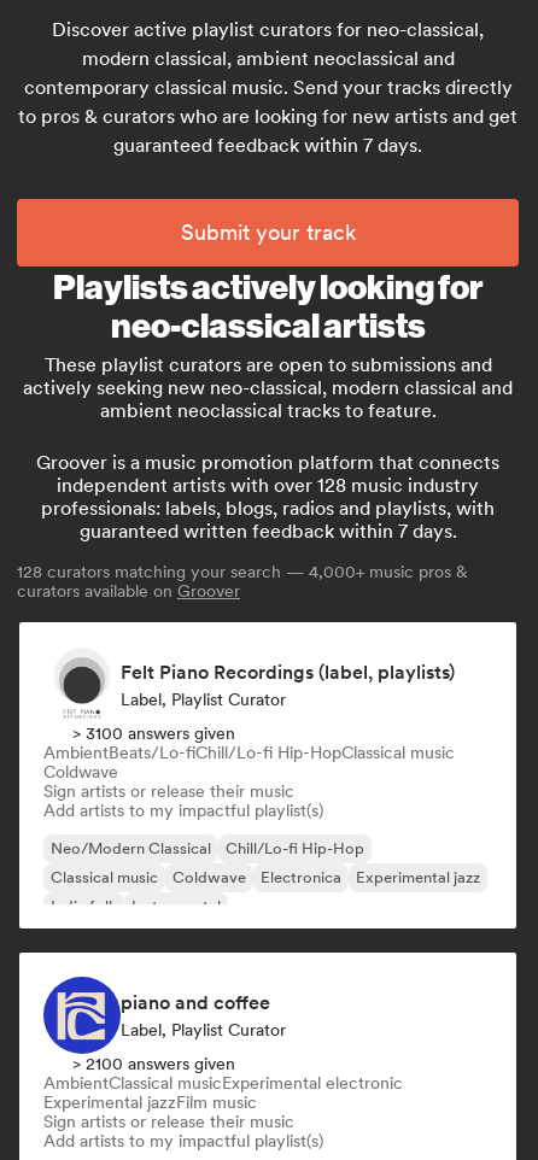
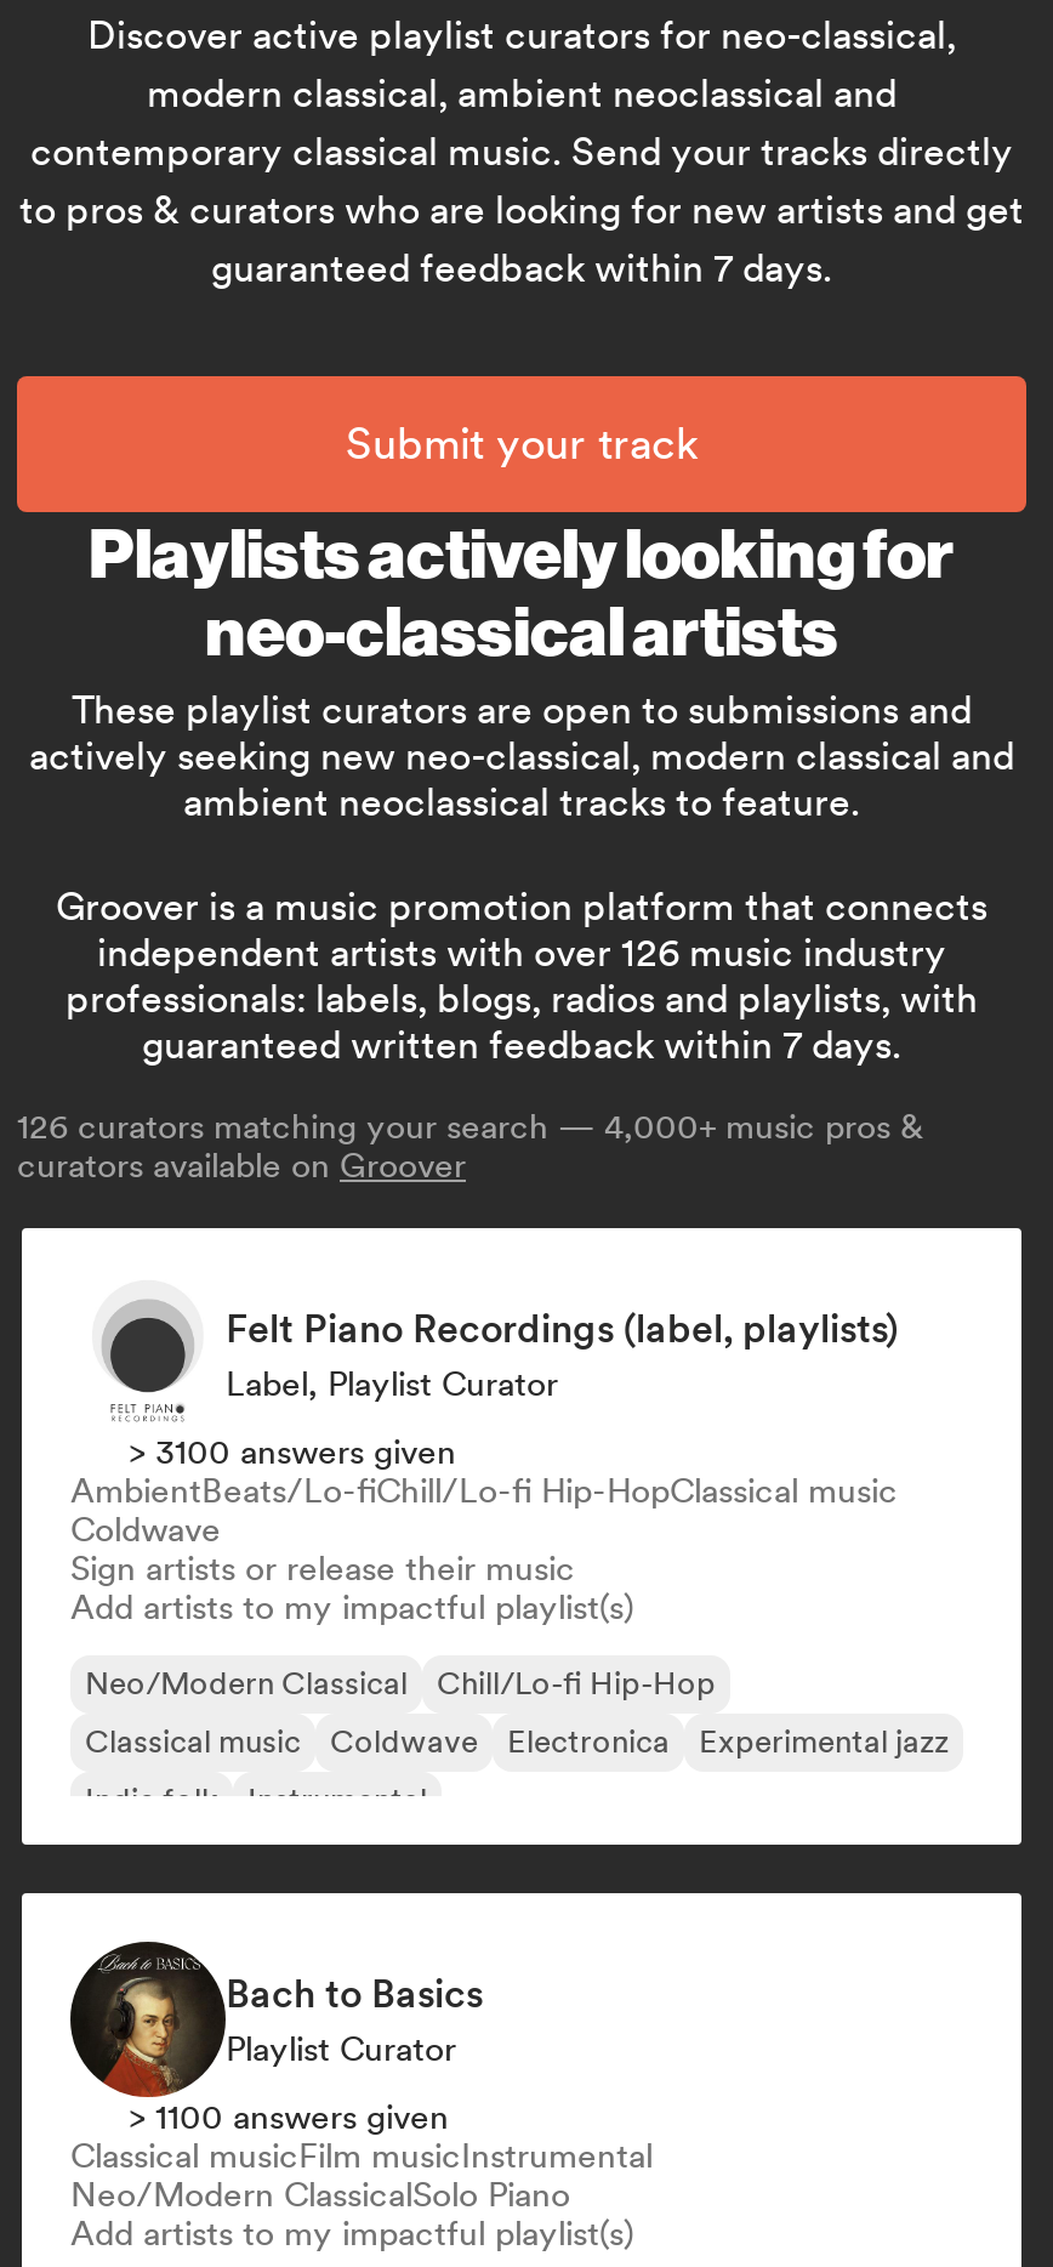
[57,474,479,497] independent artists with over 128 music industry -> [97,930,946,976] independent artists with over 126 music industry
[17,562,468,581] 128 curators matching your search — 4,000+ music pros & -> [17,1107,924,1146] 126 curators matching your search — 4,000+ music pros &
[42,976,403,1131] [image] | > 2100 answers given | AmbientClassical musicExperimental electronic | Experimental jazzFilm music | Sign artists or release their music -> [68,1942,653,2214] [image] | > 1100 answers given | Classical musicFilm musicInstrumental | Neo/Modern ClassicalSolo Piano
[121,991,286,1039] piano and coffee | Label, Playlist Curator -> [226,1971,483,2068] Bach to Basics | Playlist Curator

